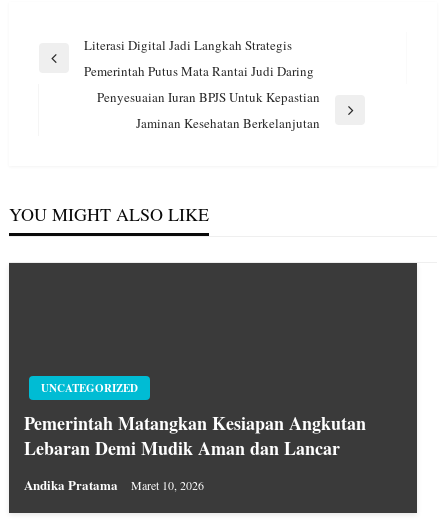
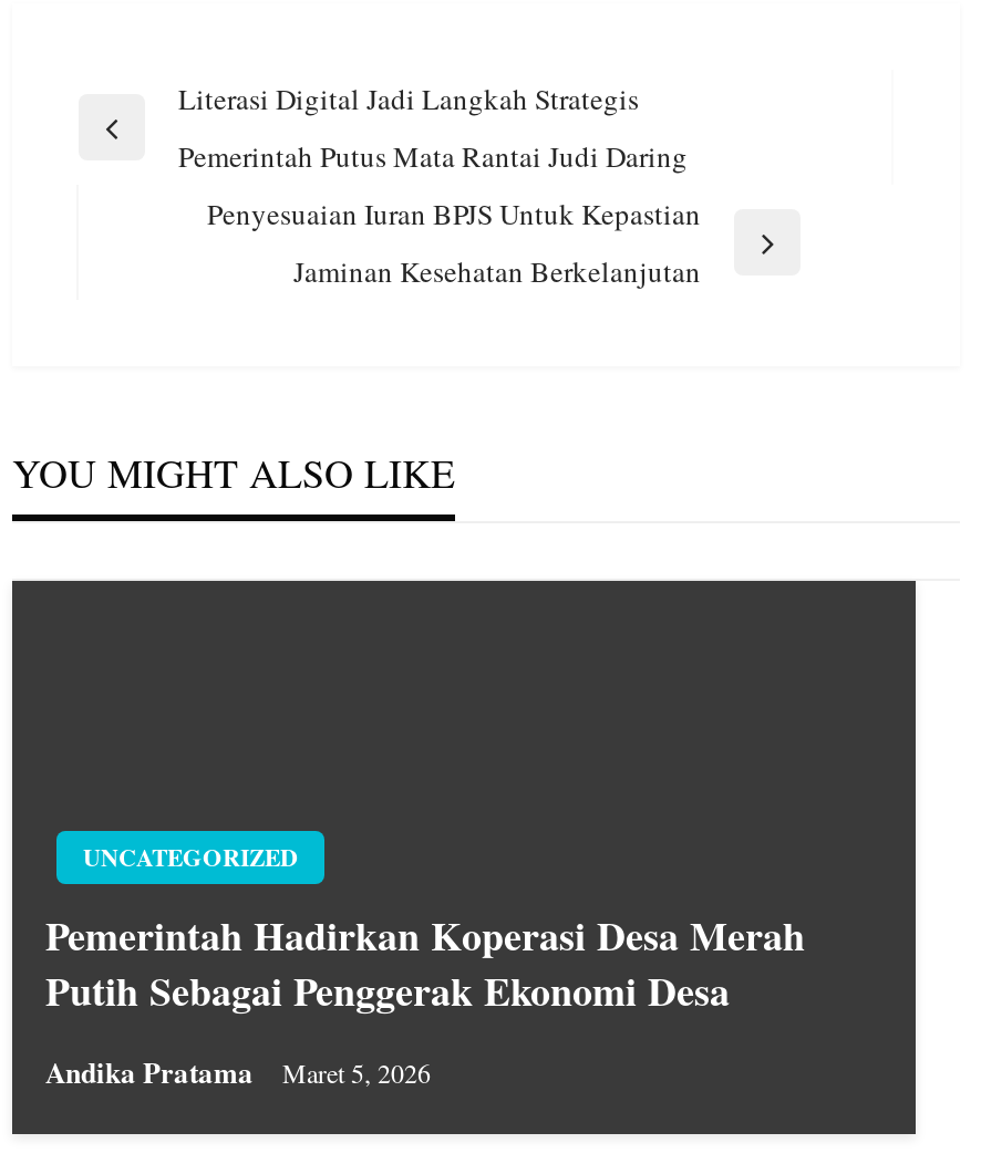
[24,410,366,461] Pemerintah Matangkan Kesiapan Angkutan | Lebaran Demi Mudik Aman dan Lancar -> [45,906,805,1019] Pemerintah Hadirkan Koperasi Desa Merah | Putih Sebagai Penggerak Ekonomi Desa
[24,475,204,494] Andika Pratama Maret 10, 2026 -> [45,1051,431,1093] Andika Pratama Maret 5, 2026

